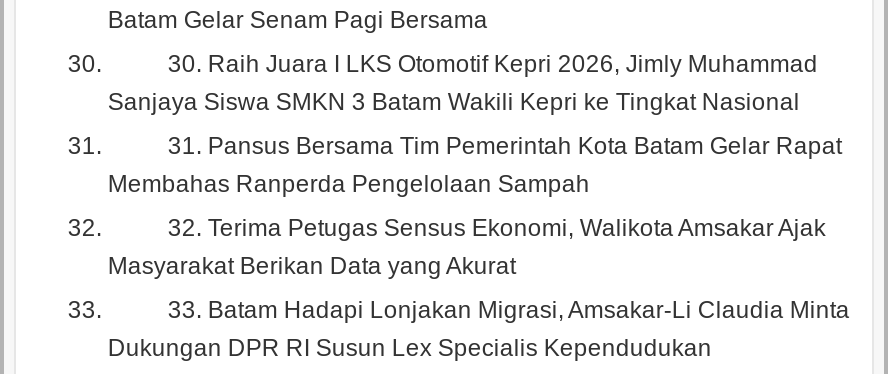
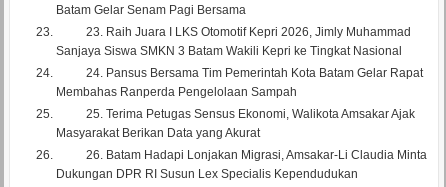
[168,50,818,78] 30. Raih Juara I LKS Otomotif Kepri 2026, Jimly Muhammad -> [86,25,411,39] 23. Raih Juara I LKS Otomotif Kepri 2026, Jimly Muhammad
[168,132,842,160] 31. Pansus Bersama Tim Pemerintah Kota Batam Gelar Rapat -> [86,66,423,80] 24. Pansus Bersama Tim Pemerintah Kota Batam Gelar Rapat
[168,214,826,242] 32. Terima Petugas Sensus Ekonomi, Walikota Amsakar Ajak -> [86,107,415,121] 25. Terima Petugas Sensus Ekonomi, Walikota Amsakar Ajak
[168,296,850,324] 33. Batam Hadapi Lonjakan Migrasi, Amsakar-Li Claudia Minta -> [86,148,427,162] 26. Batam Hadapi Lonjakan Migrasi, Amsakar-Li Claudia Minta

